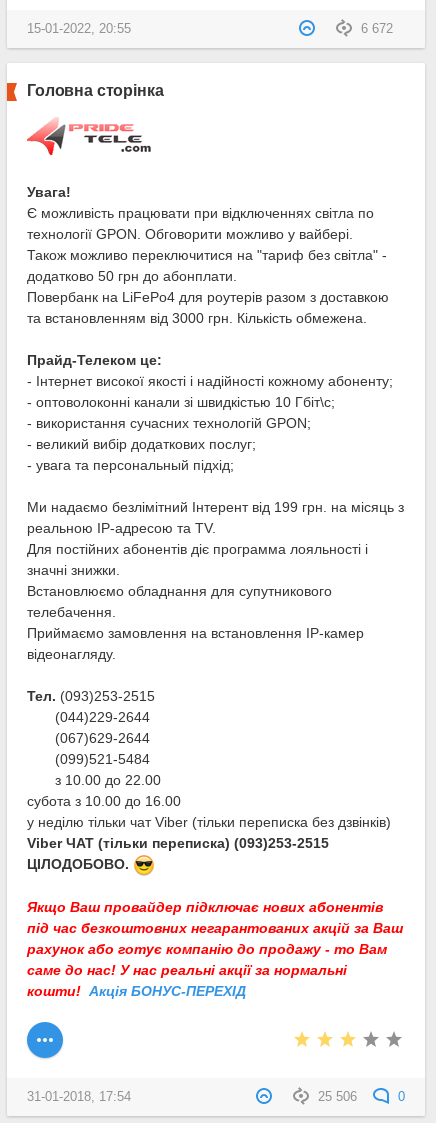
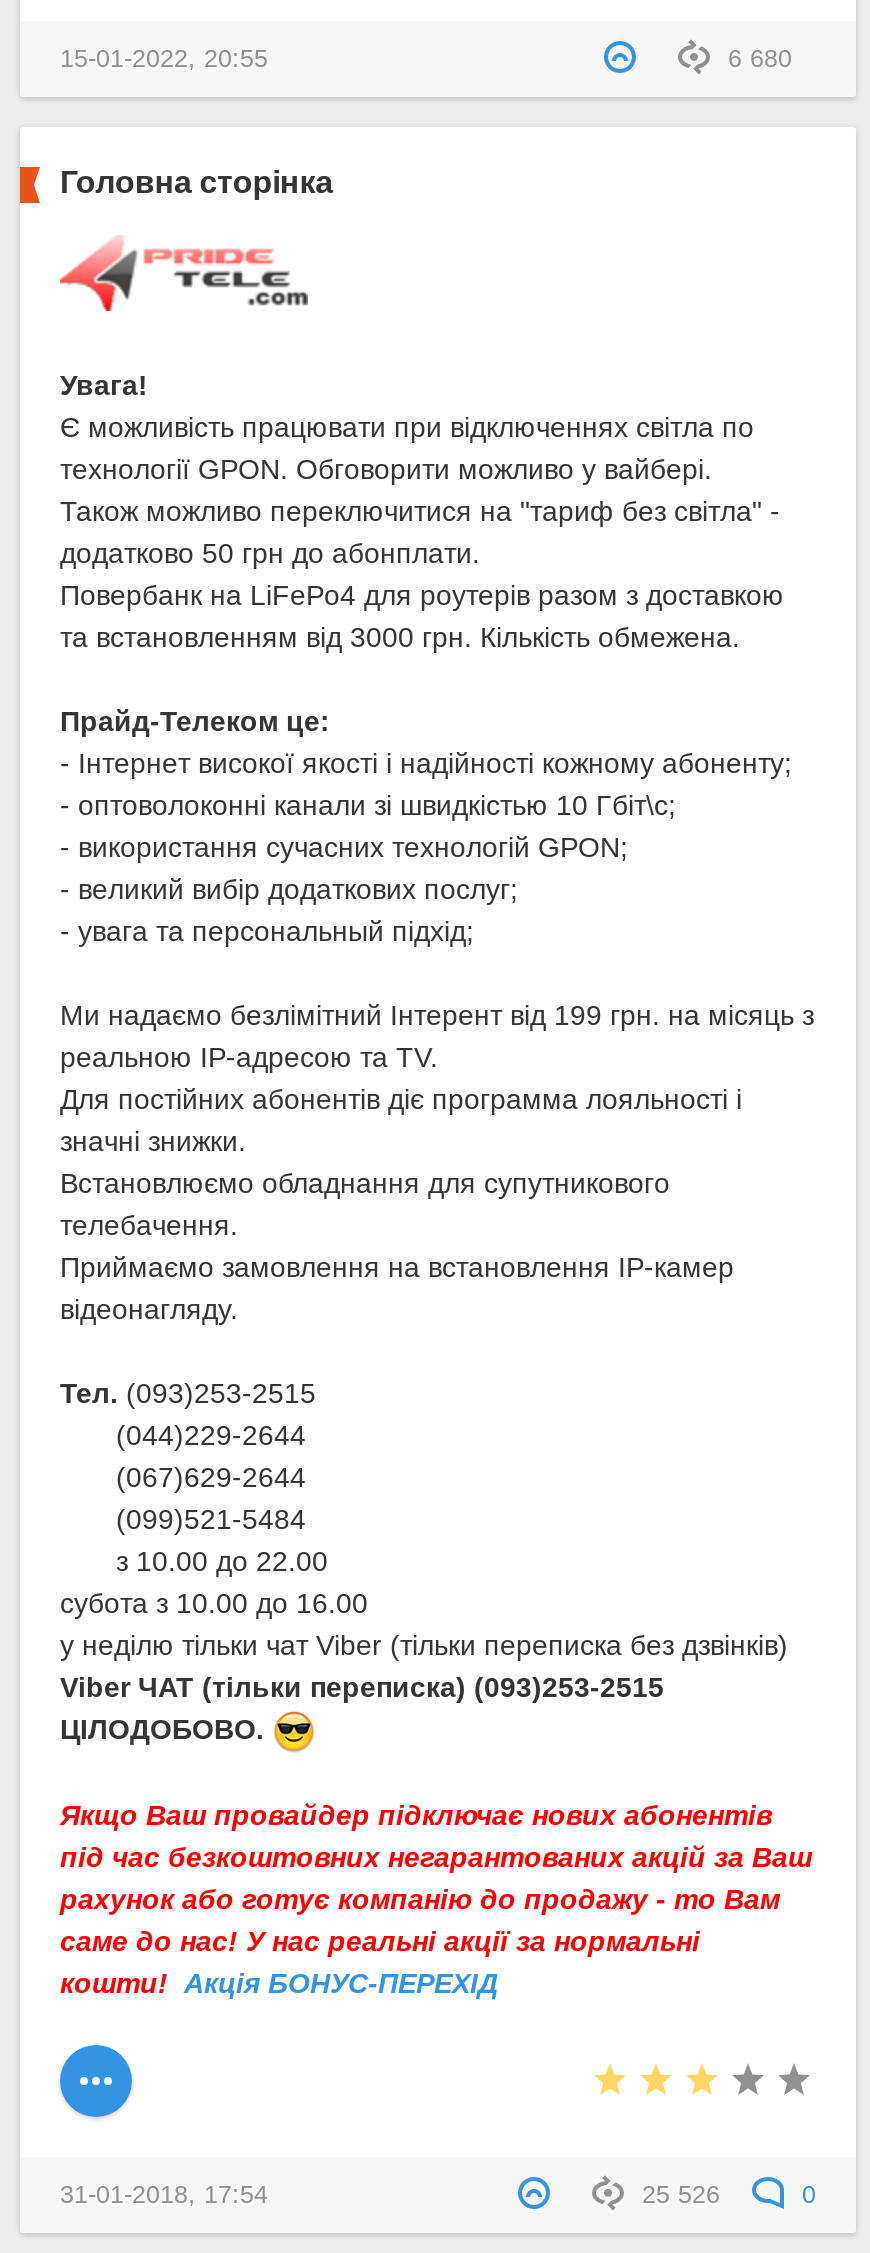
[357,22,393,36] 6 672 -> [720,45,792,73] 6 680
[314,1090,357,1104] 25 506 -> [634,2181,720,2209] 25 526

